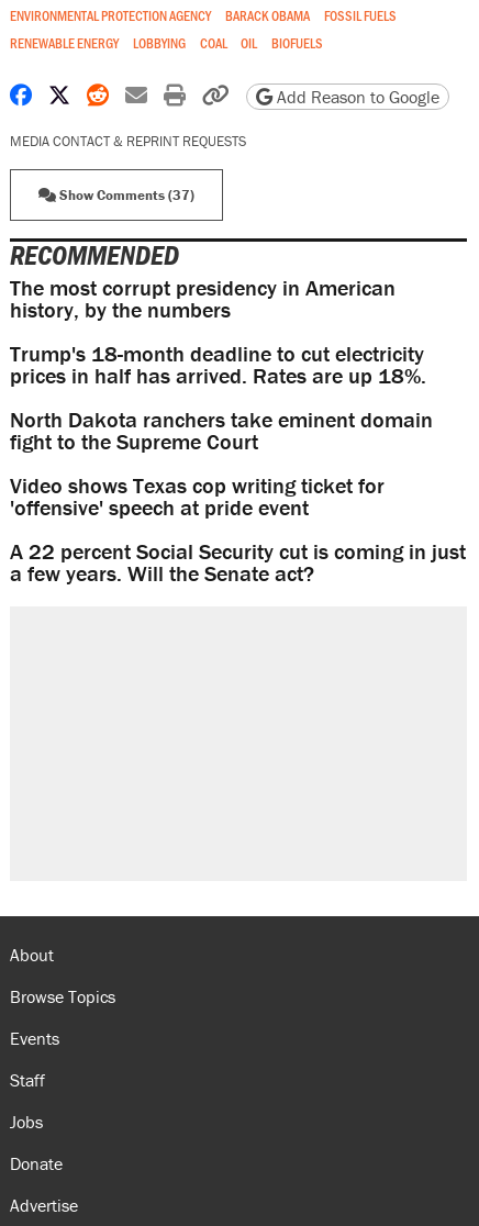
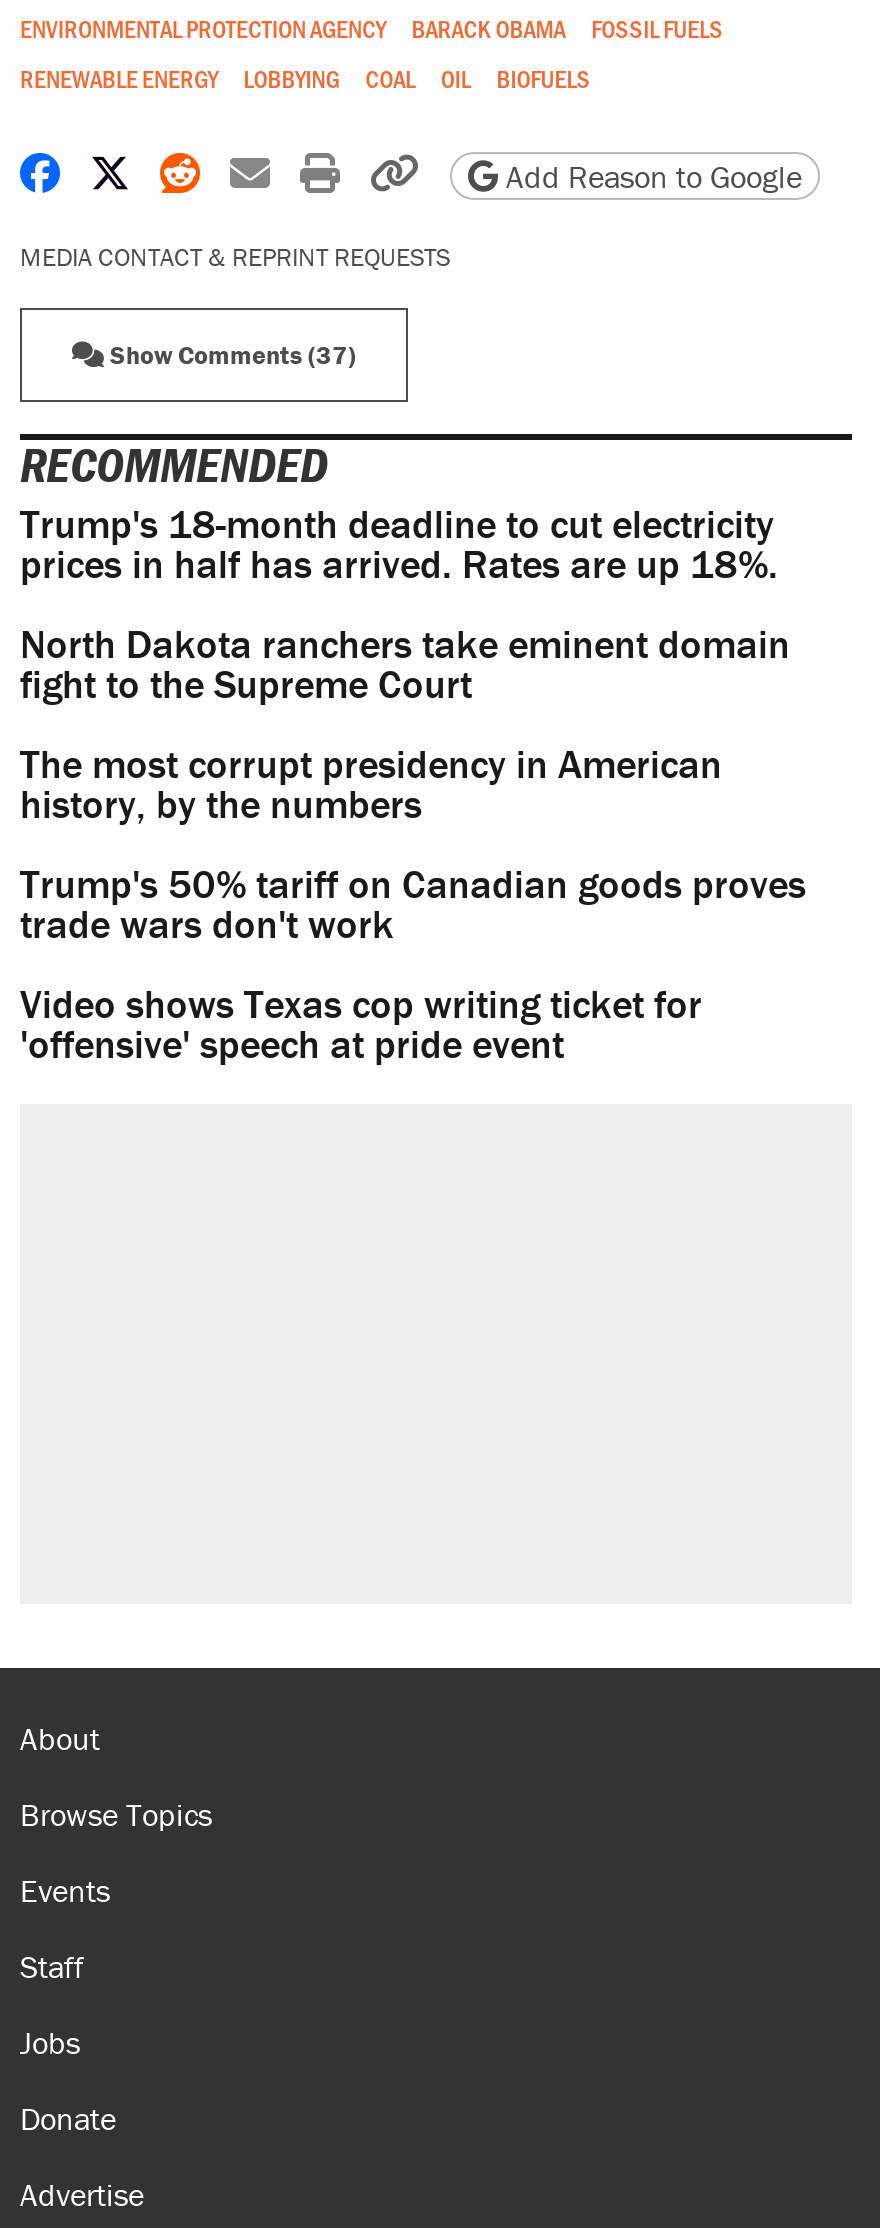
moved [10,274,396,323] -> [20,738,722,828]: The most corrupt presidency in American | history, by the numbers
moved [10,340,433,455] -> [20,498,790,708]: Trump's 18-month deadline to cut electricity | prices in half has arrived. Rates are up 18%. | North Dakota ranchers take eminent domain | fight to the Supreme Court
none -> [20,858,806,948] Trump's 50% tariff on Canadian goods proves | trade wars don't work
moved [10,471,385,521] -> [20,978,702,1068]: Video shows Texas cop writing ticket for | 'offensive' speech at pride event
[10,537,466,587] A 22 percent Social Security cut is coming in just | a few years. Will the Senate act? -> none

